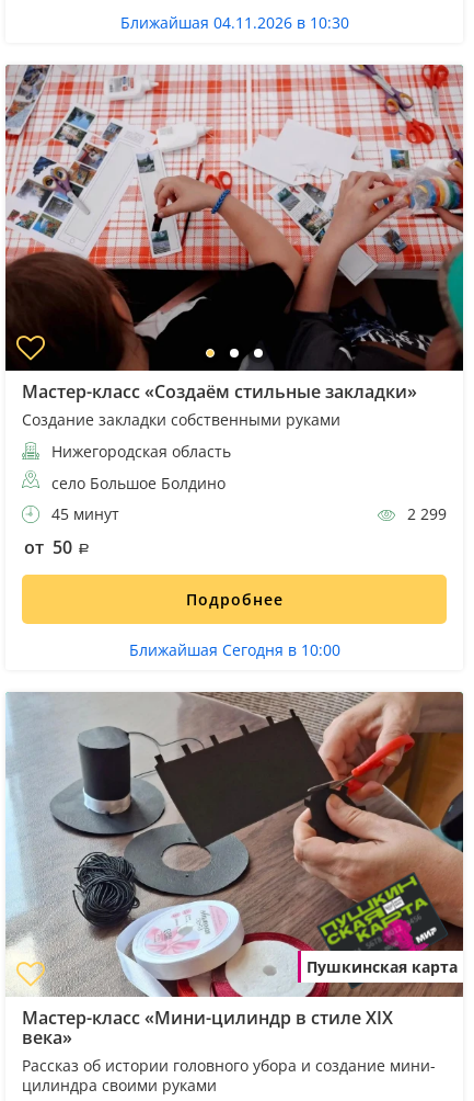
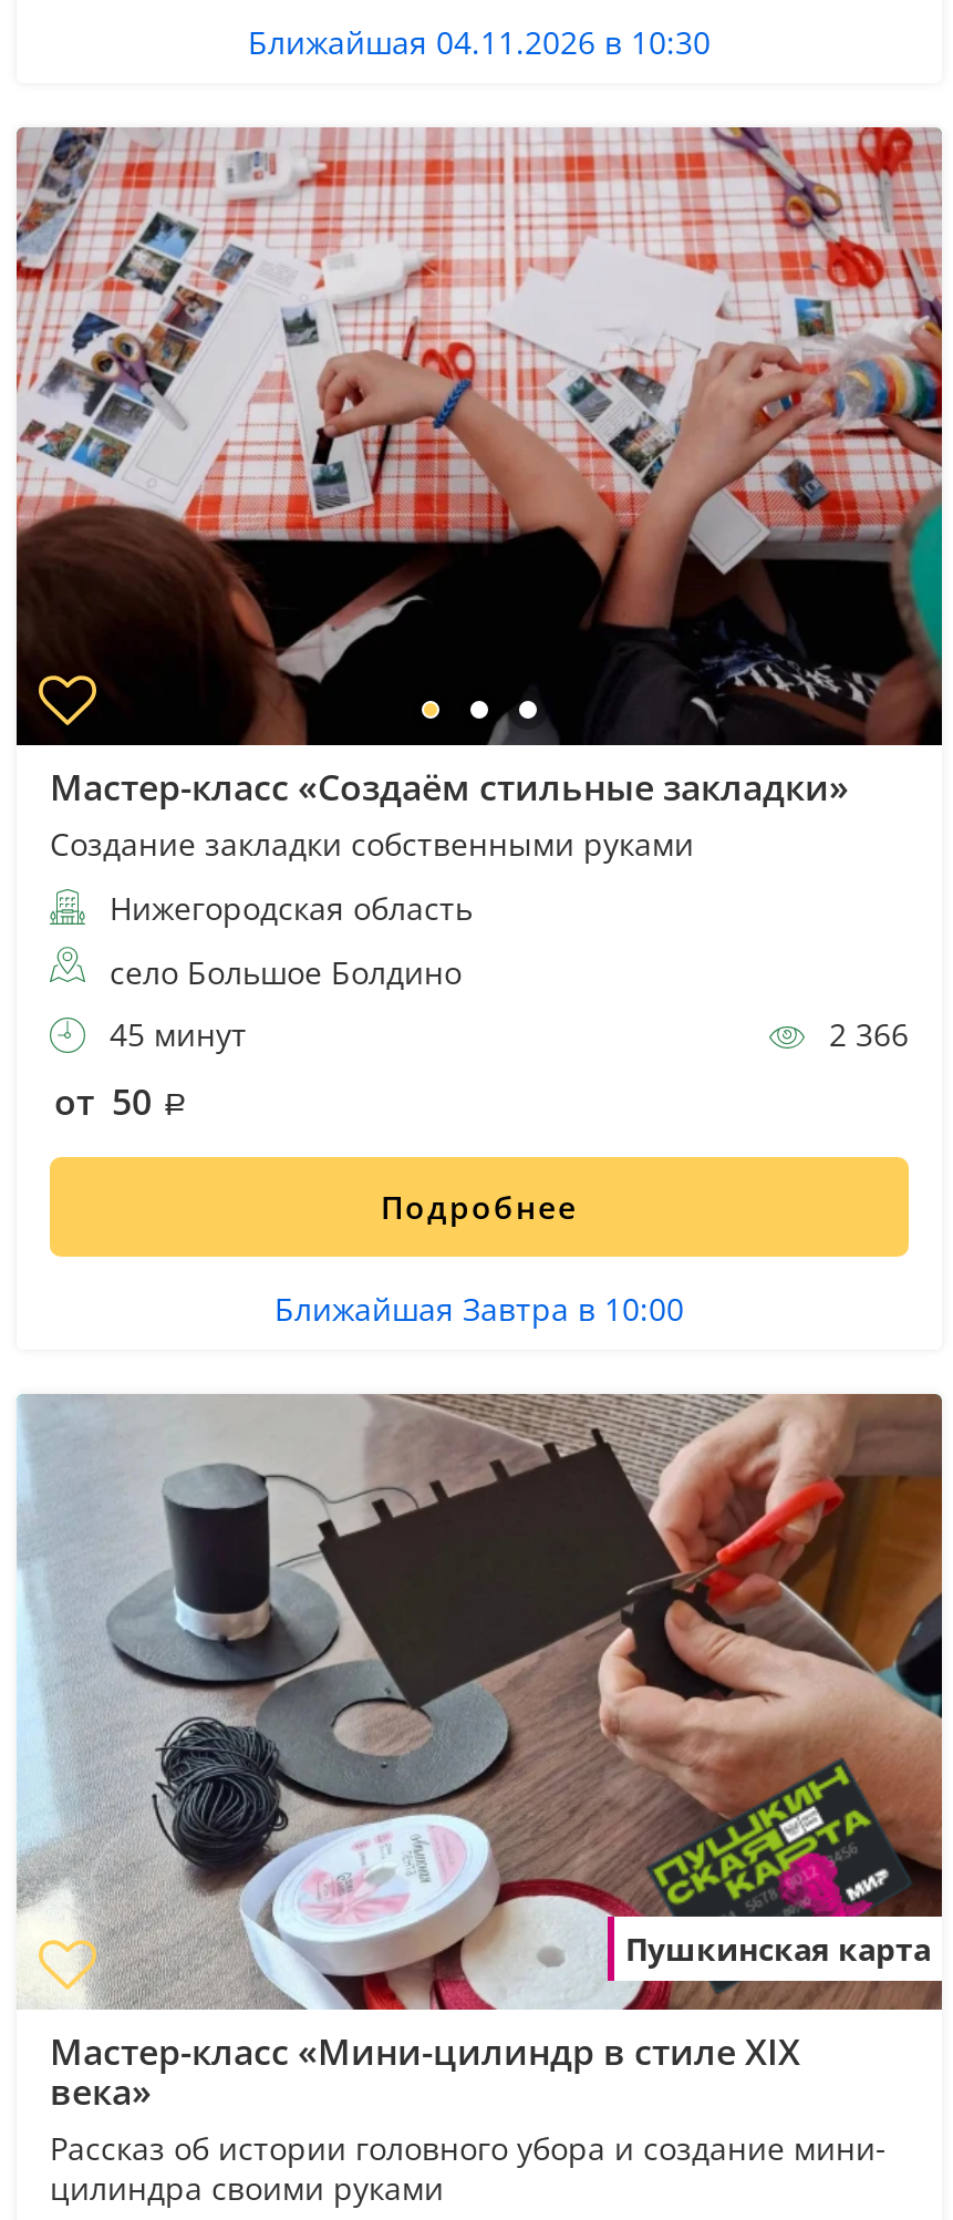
[403,503,447,524] 2 299 -> [820,1012,909,1054] 2 366
[129,639,340,660] Ближайшая Сегодня в 10:00 -> [274,1287,684,1329] Ближайшая Завтра в 10:00

